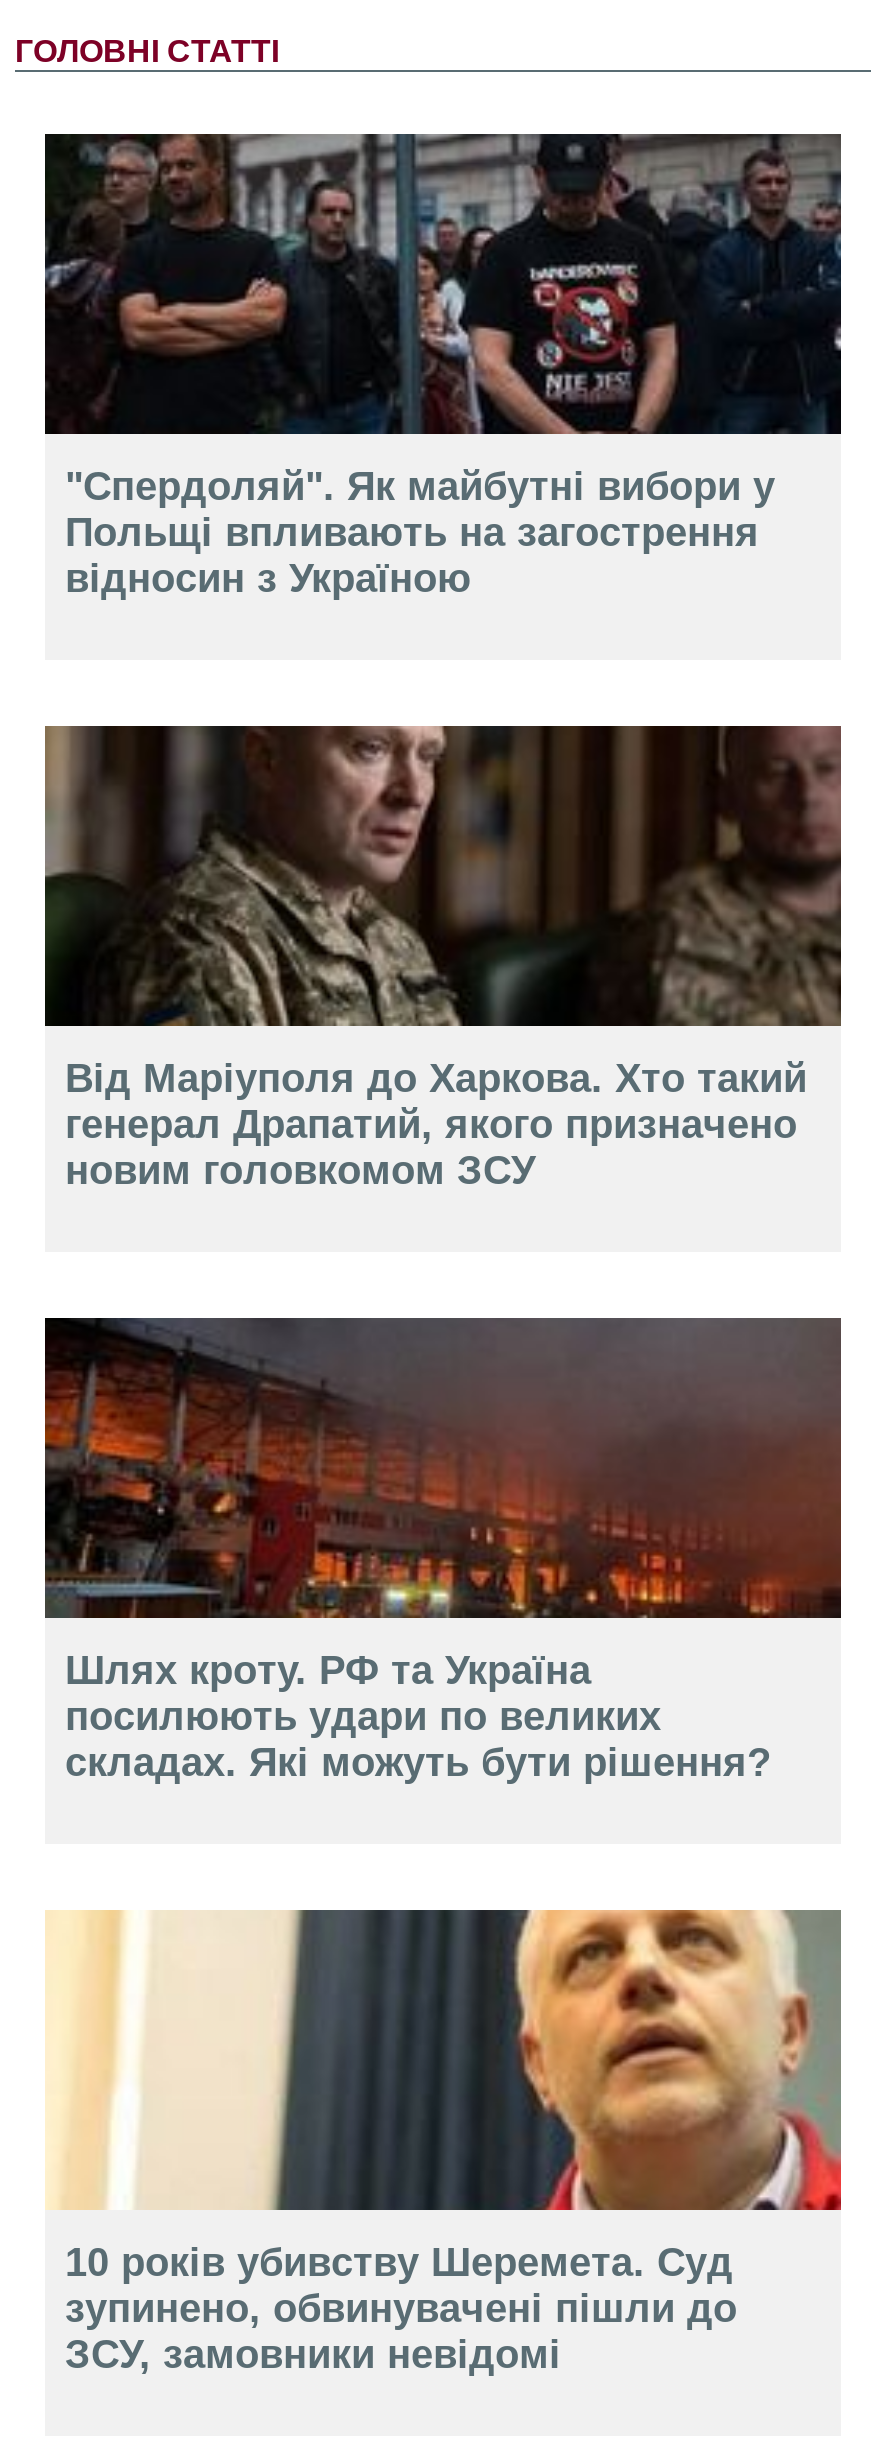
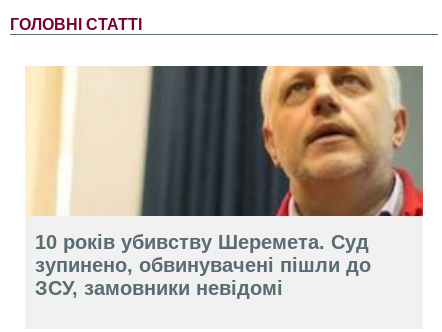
[43,132,843,599] [image] | "Спердоляй". Як майбутні вибори у | Польщі впливають на загострення | відносин з Україною -> none
[43,724,843,1191] [image] | Від Маріуполя до Харкова. Хто такий | генерал Драпатий, якого призначено | новим головкомом ЗСУ -> none
[43,1316,843,1783] [image] | Шлях кроту. РФ та Україна | посилюють удари по великих | складах. Які можуть бути рішення? -> none

